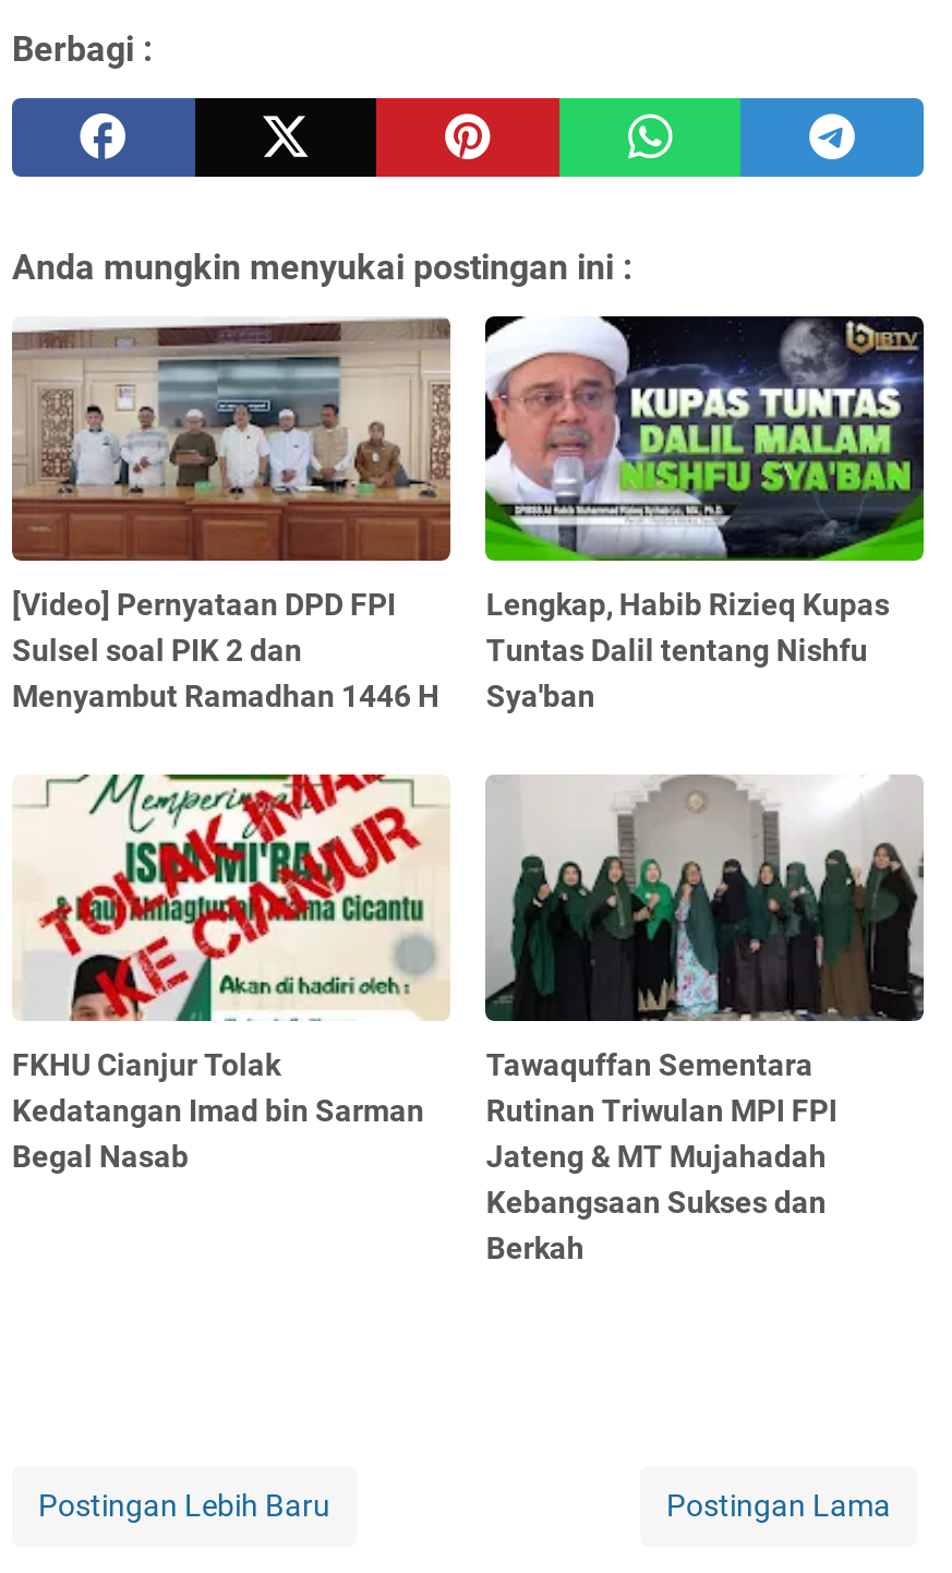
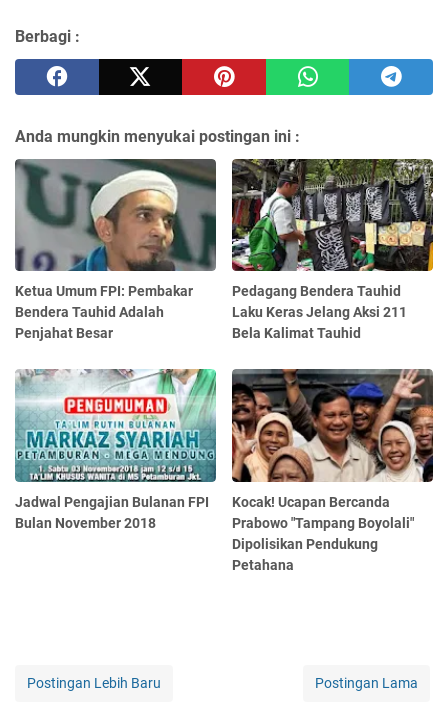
[12,319,453,714] [image] | [Video] Pernyataan DPD FPI | Sulsel soal PIK 2 dan | Menyambut Ramadhan 1446 H -> [15,158,217,341] [image] | Ketua Umum FPI: Pembakar | Bendera Tauhid Adalah | Penjahat Besar
[483,314,926,714] [image] | Lengkap, Habib Rizieq Kupas | Tuntas Dalil tentang Nishfu | Sya'ban -> [231,158,434,341] [image] | Pedagang Bendera Tauhid | Laku Keras Jelang Aksi 211 | Bela Kalimat Tauhid
[12,772,450,1174] [image] | FKHU Cianjur Tolak | Kedatangan Imad bin Sarman | Begal Nasab -> [14,368,217,531] [image] | Jadwal Pengajian Bulanan FPI | Bulan November 2018
[483,777,924,1266] [image] | Tawaquffan Sementara | Rutinan Triwulan MPI FPI | Jateng & MT Mujahadah | Kebangsaan Sukses dan | Berkah -> [231,368,434,573] [image] | Kocak! Ucapan Bercanda | Prabowo "Tampang Boyolali" | Dipolisikan Pendukung | Petahana

